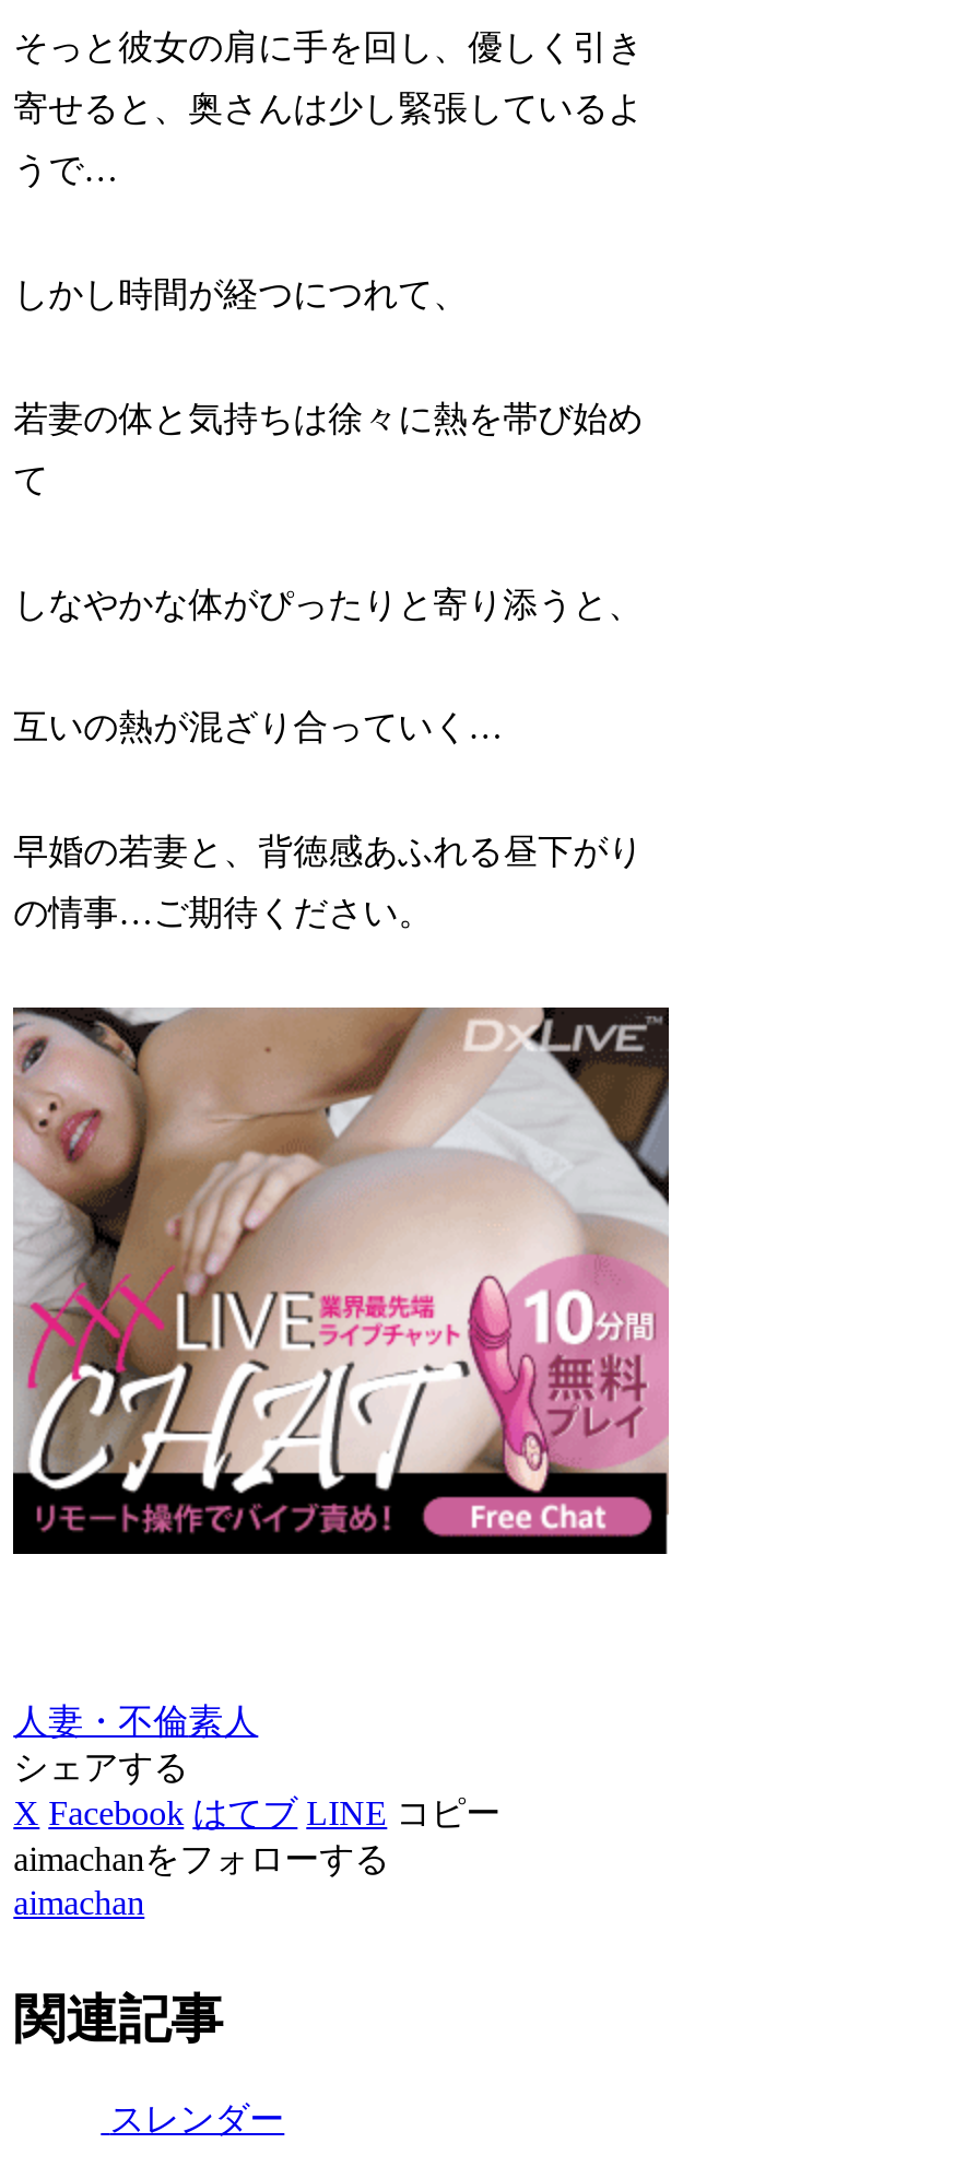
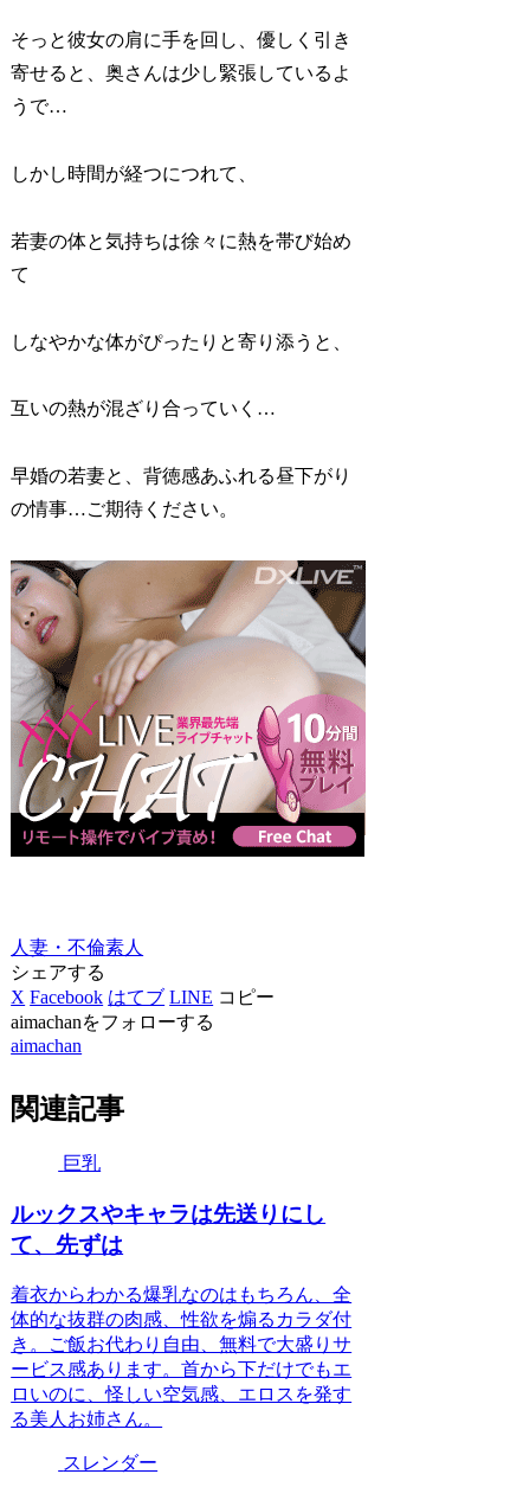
none -> [11,1153,352,1429] 巨乳 | ルックスやキャラは先送りにし | て、先ずは | 着衣からわかる爆乳なのはもちろん、全 | 体的な抜群の肉感、性欲を煽るカラダ付 | き。ご飯お代わり自由、無料で大盛りサ | ービス感あります。首から下だけでもエ | ロいのに、怪しい空気感、エロスを発す | る美人お姉さん。

